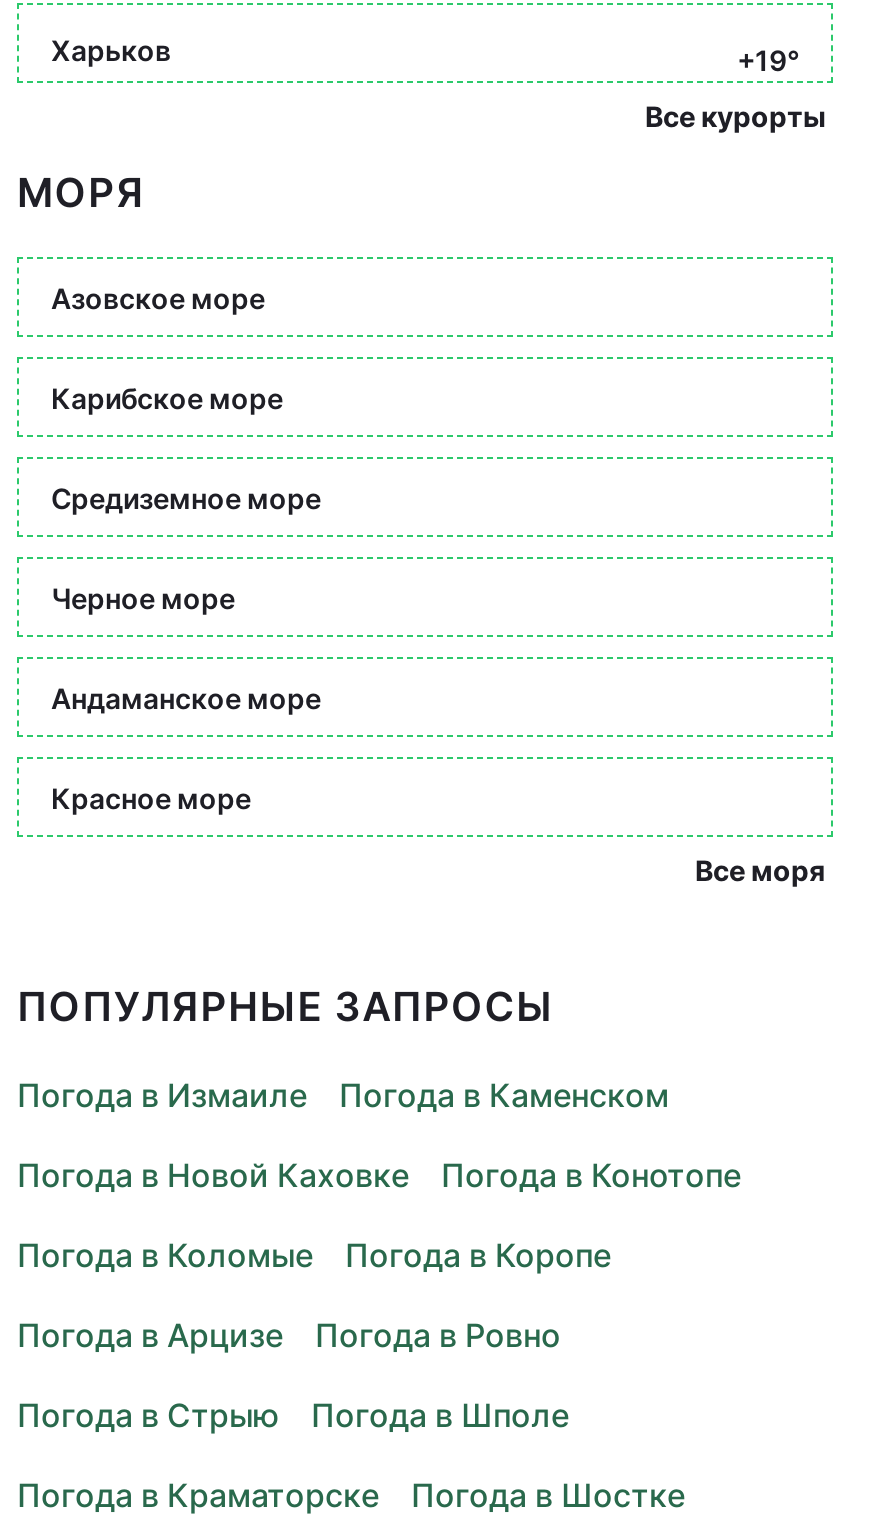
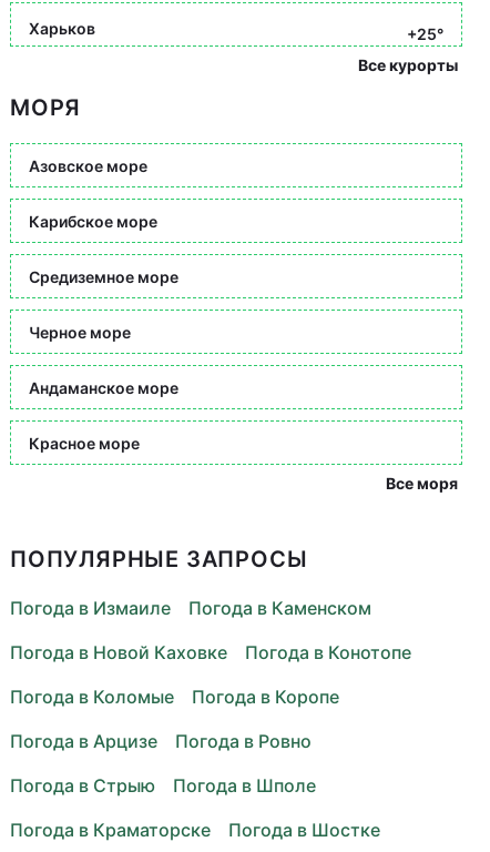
[737,43,799,77] +19° -> [407,24,443,43] +25°

